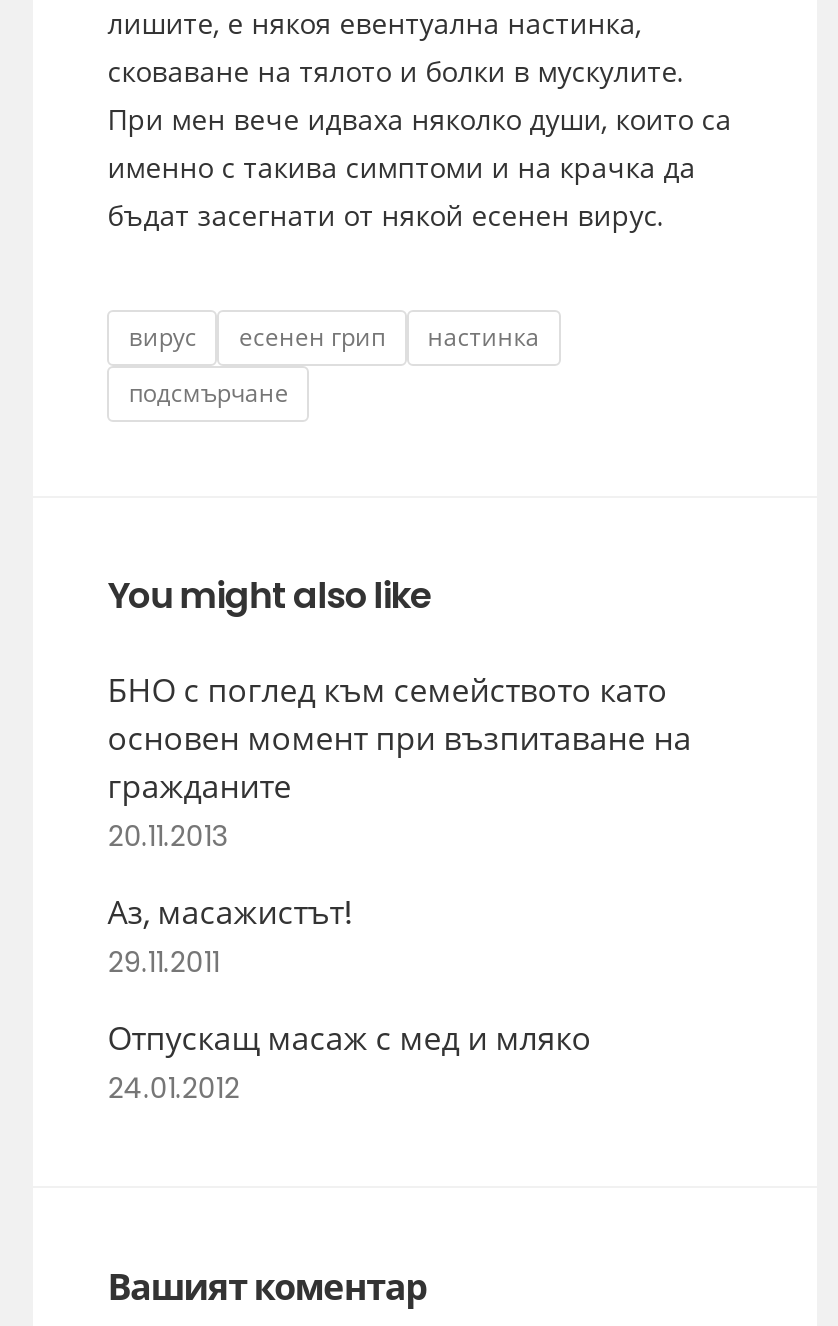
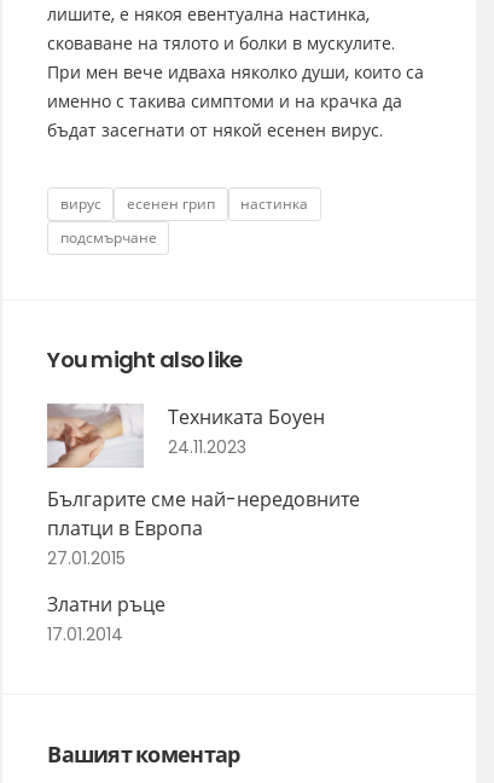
[107,668,691,856] БНО с поглед към семейството като | основен момент при възпитаване на | гражданите | 20.11.2013 -> [168,404,325,459] Техниката Боуен | 24.11.2023
[107,890,353,982] Аз, масажистът! | 29.11.2011 -> [47,486,360,571] Българите сме най-нередовните | платци в Европа | 27.01.2015
[107,1016,591,1108] Отпускащ масаж с мед и мляко | 24.01.2012 -> [47,591,166,647] Златни ръце | 17.01.2014

